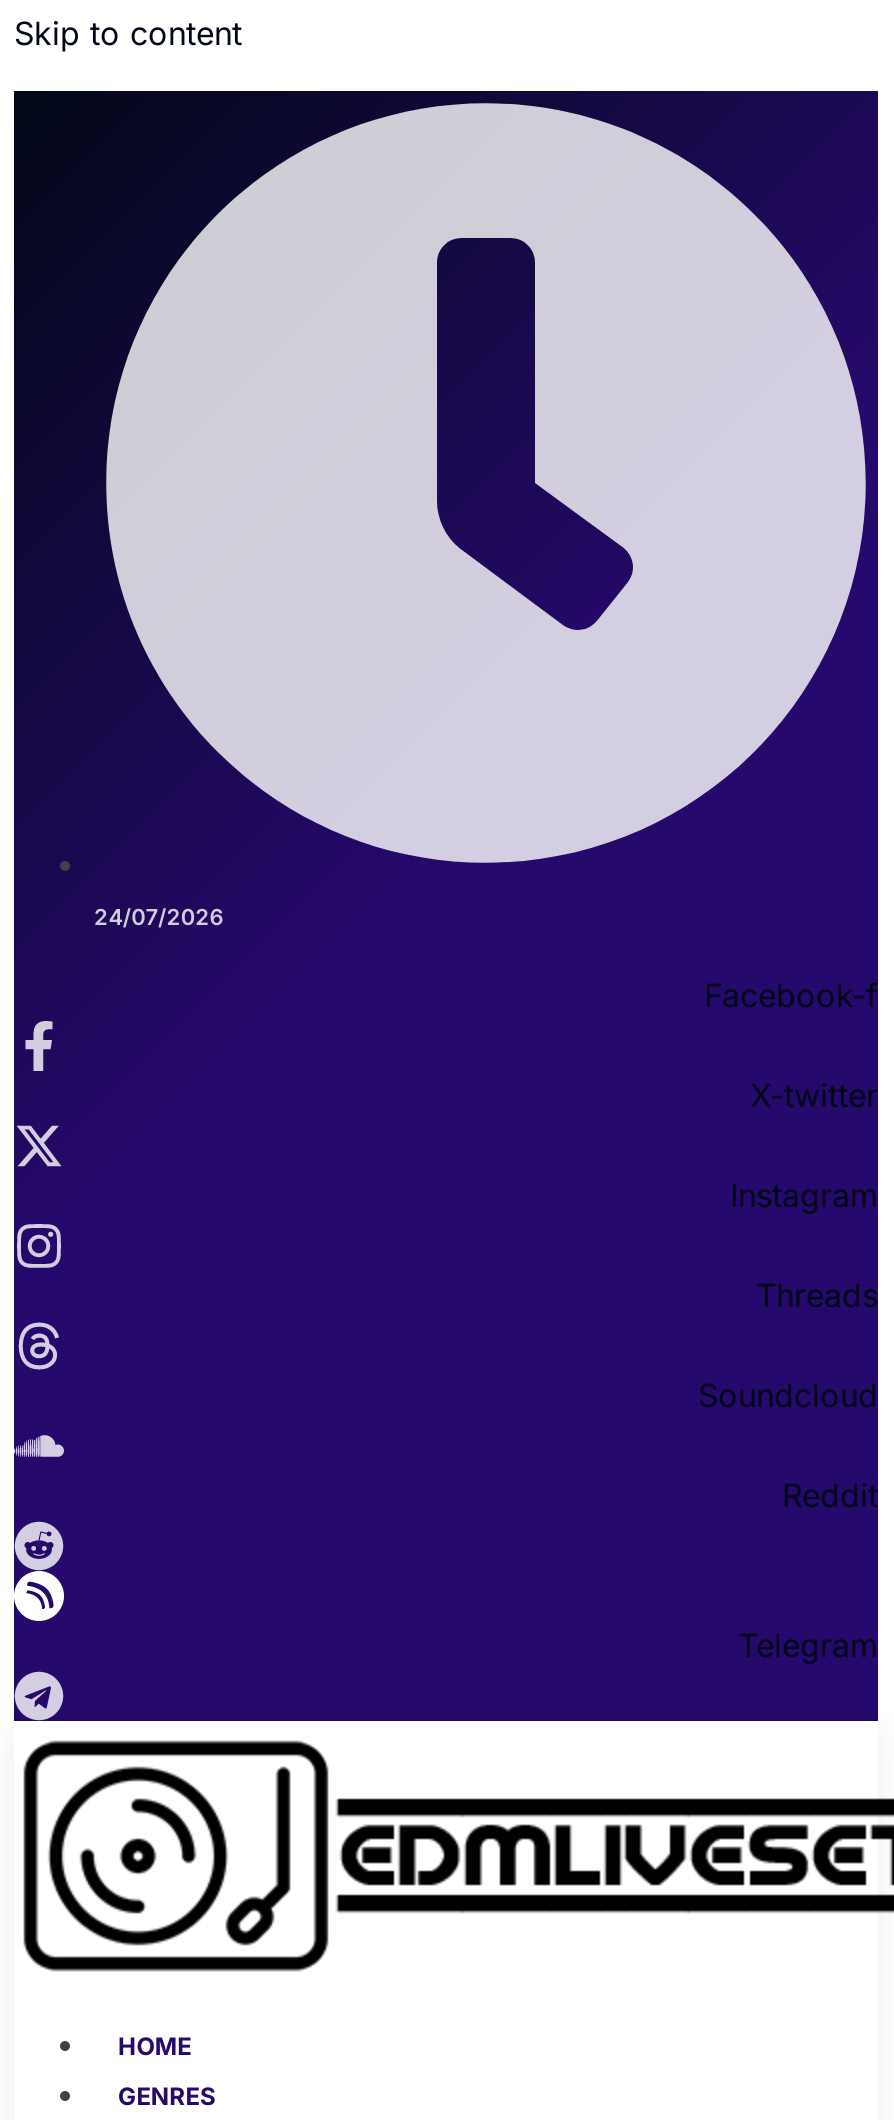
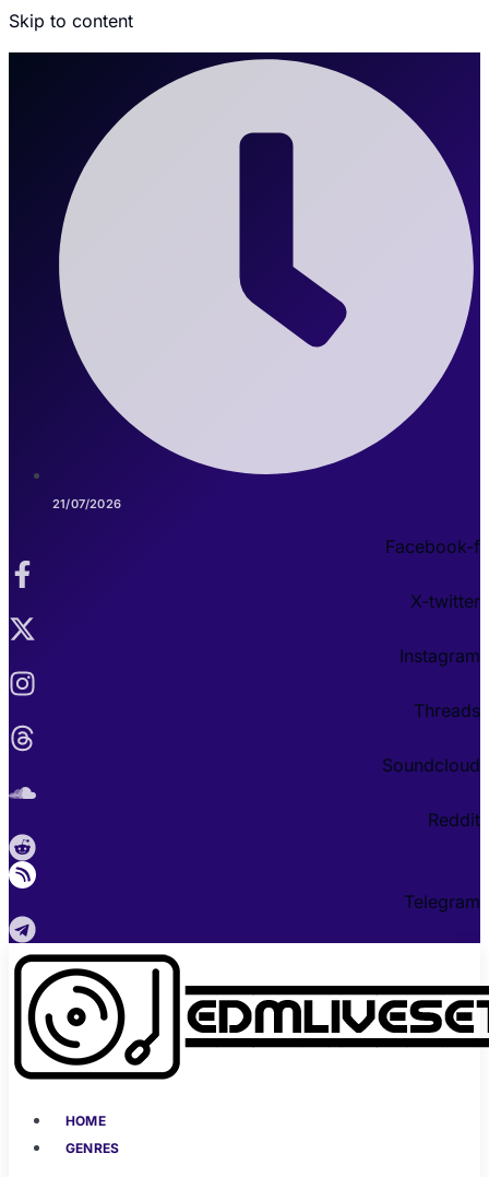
[94,903,224,931] 24/07/2026 -> [52,496,121,511] 21/07/2026

